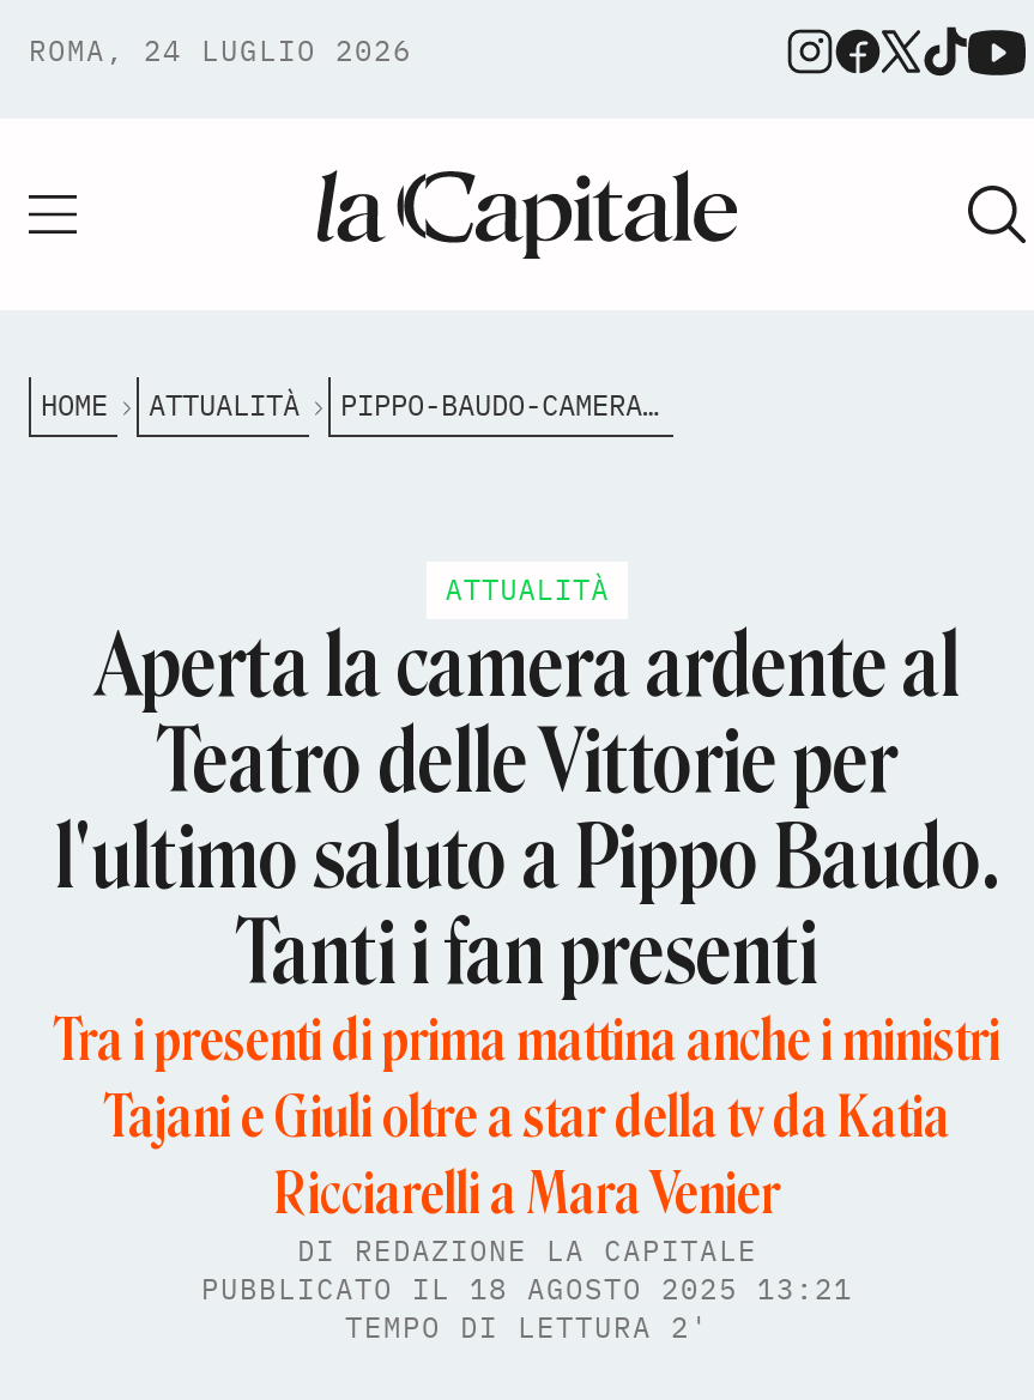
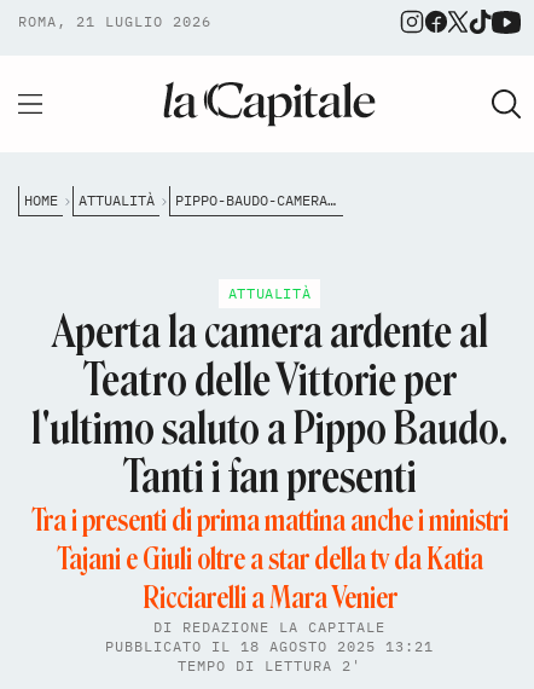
[29,32,412,68] ROMA, 24 LUGLIO 2026 -> [18,12,211,30] ROMA, 21 LUGLIO 2026

